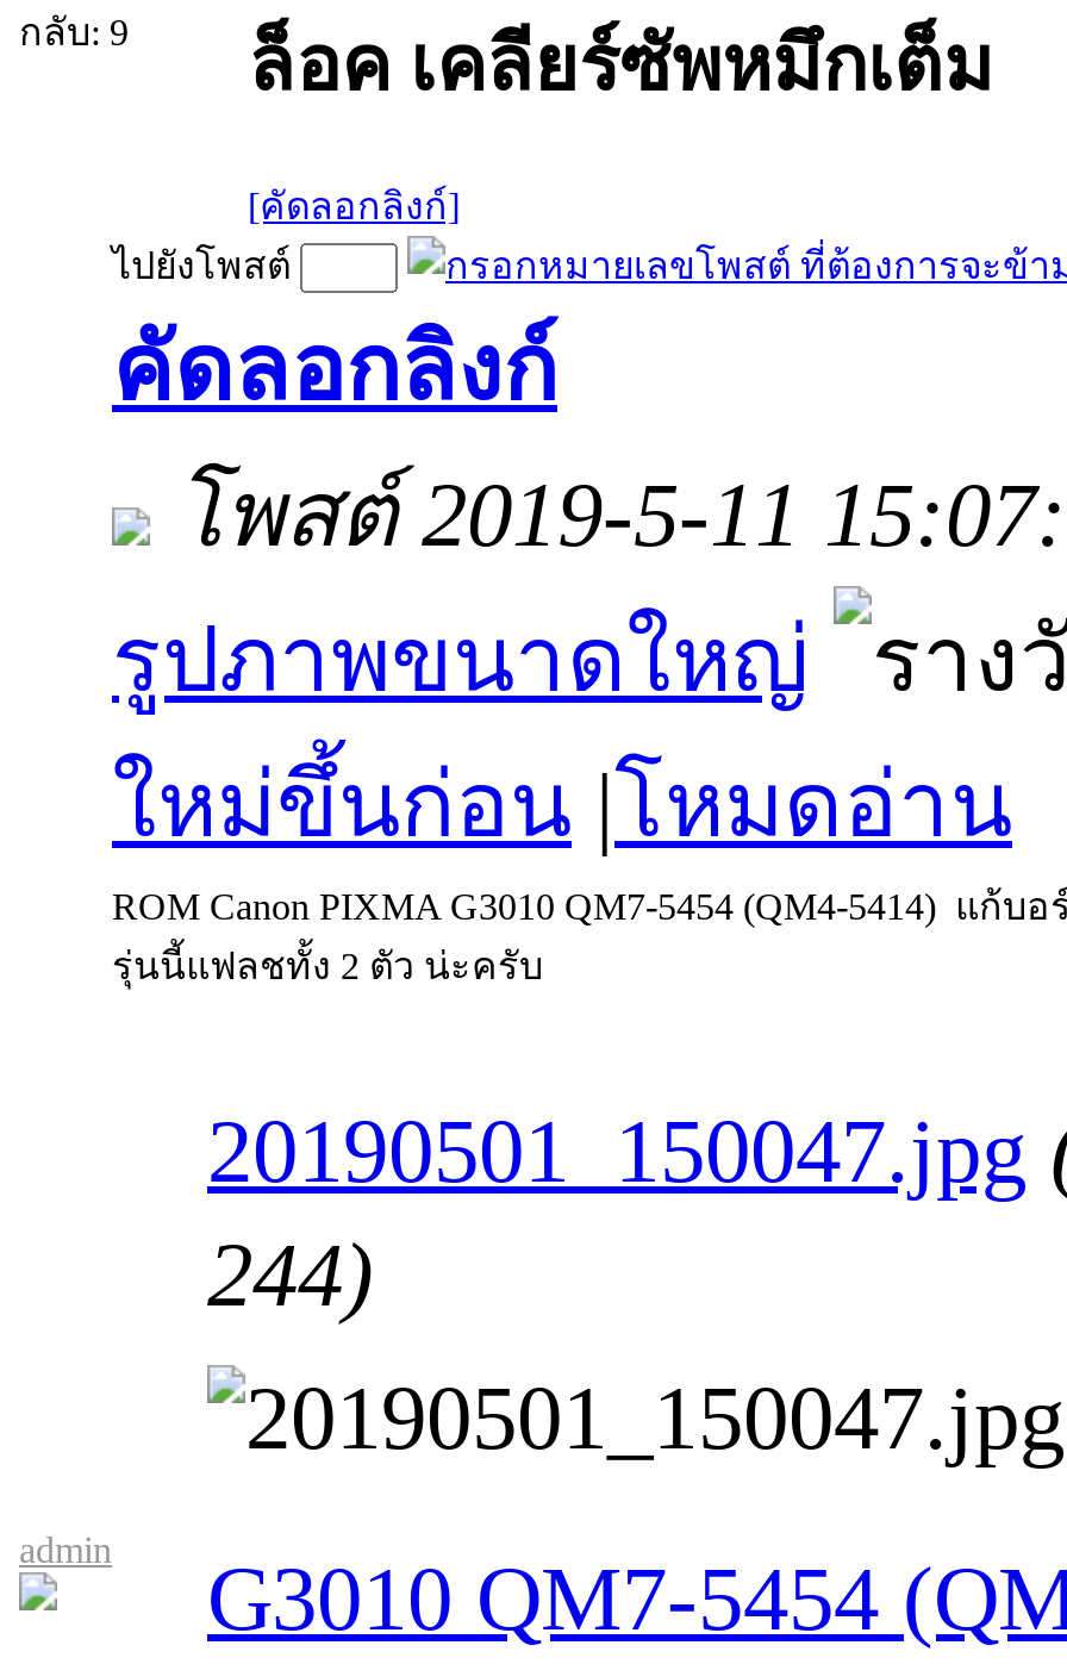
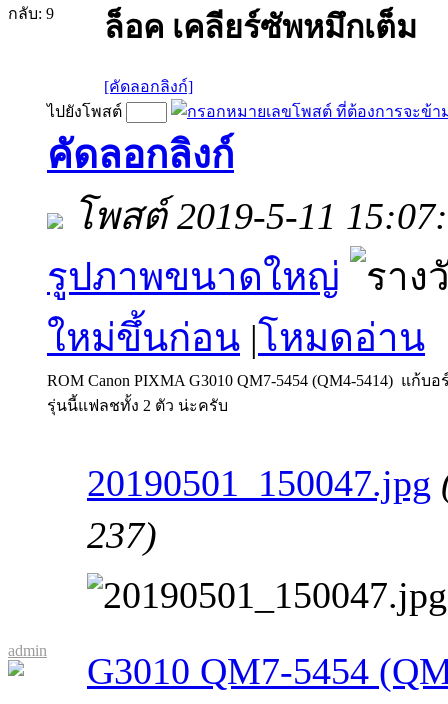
[207,1224,374,1324] 244) -> [87,514,157,556] 237)

